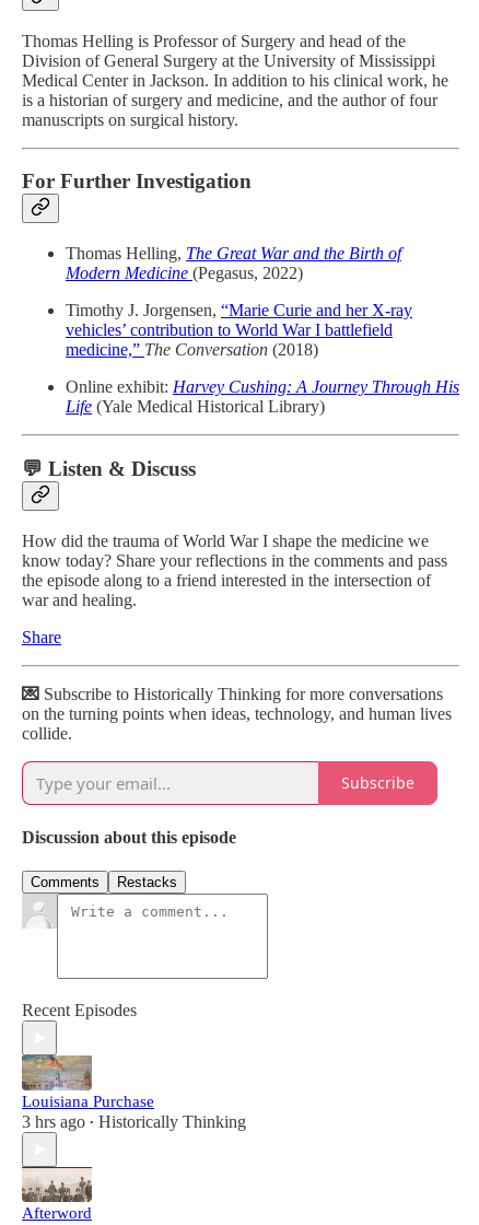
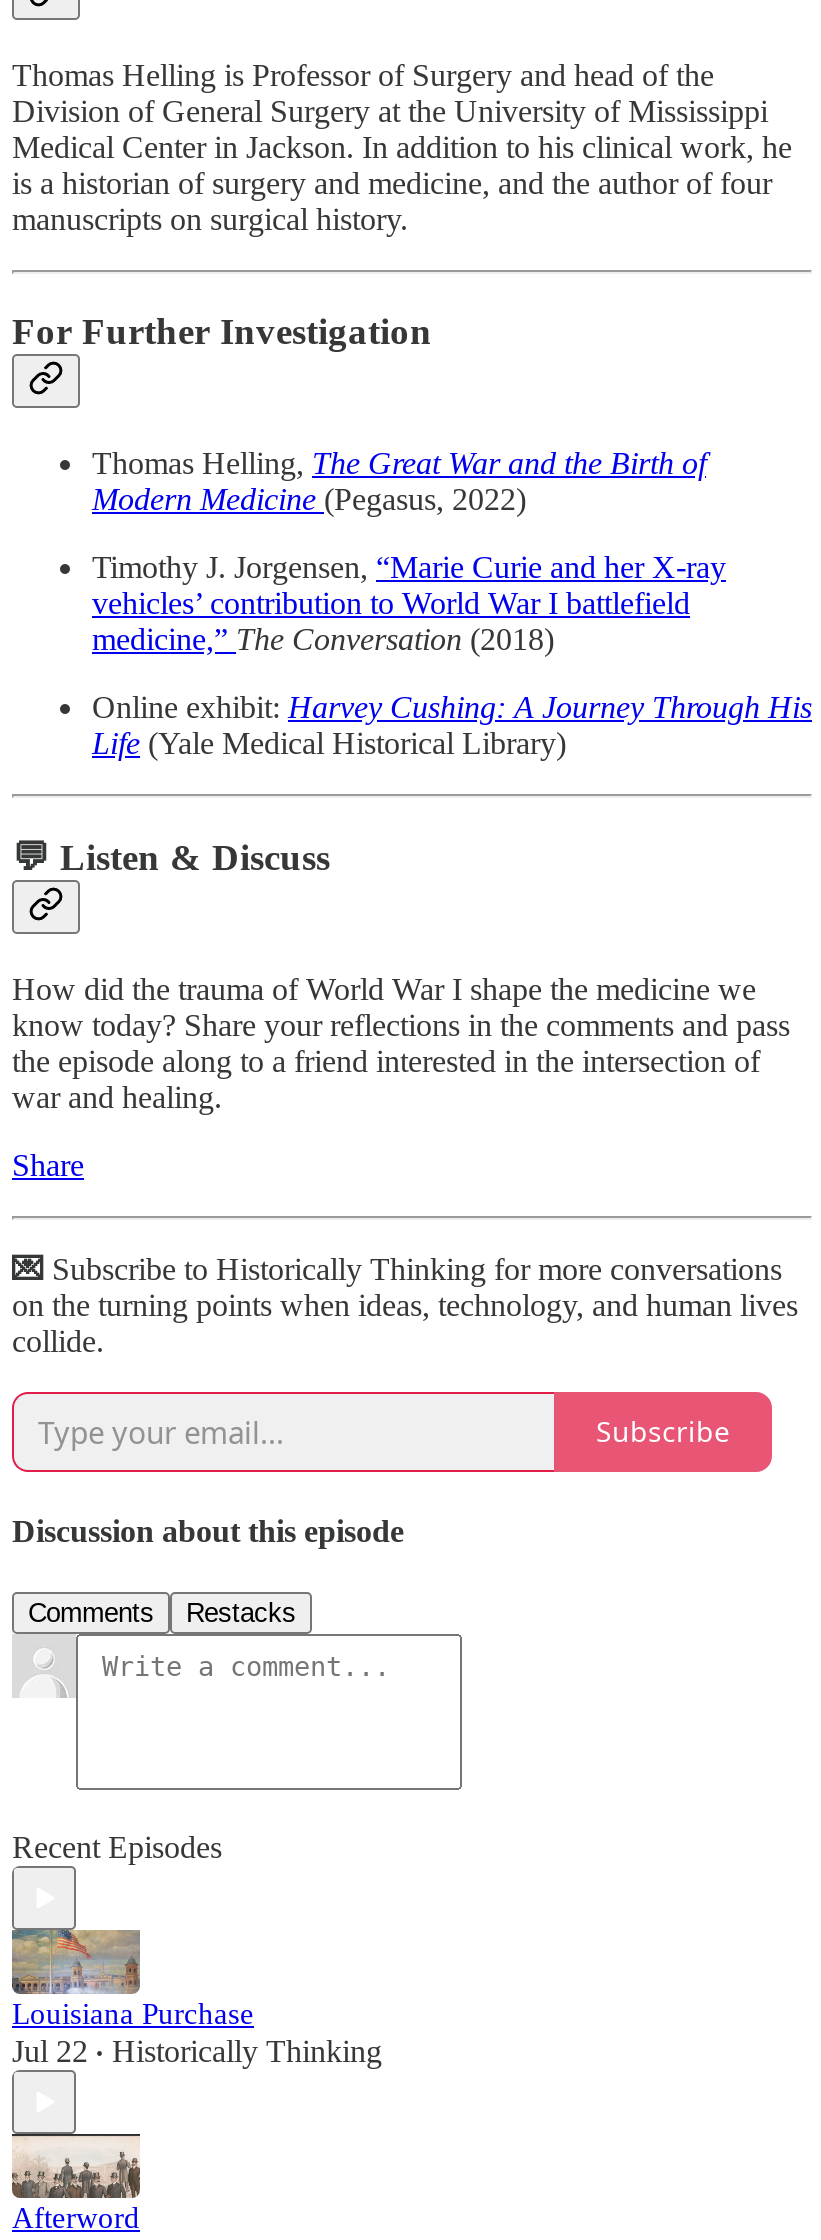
[22,1112,246,1131] 3 hrs ago • Historically Thinking -> [12,2034,382,2068] Jul 22 • Historically Thinking

